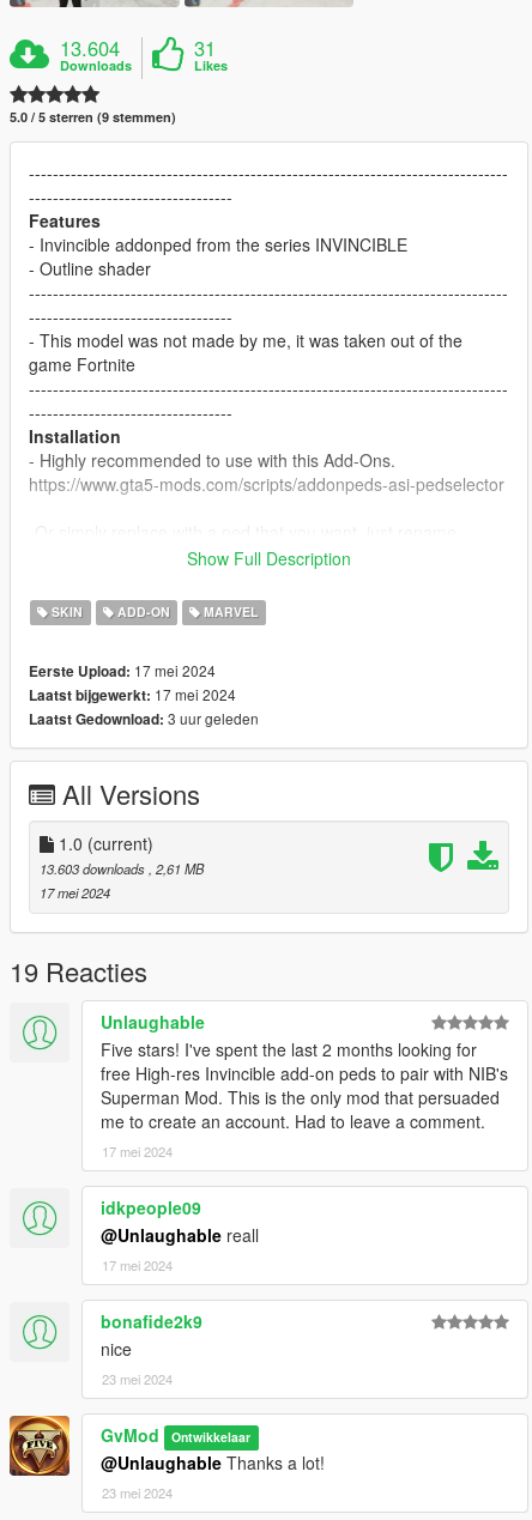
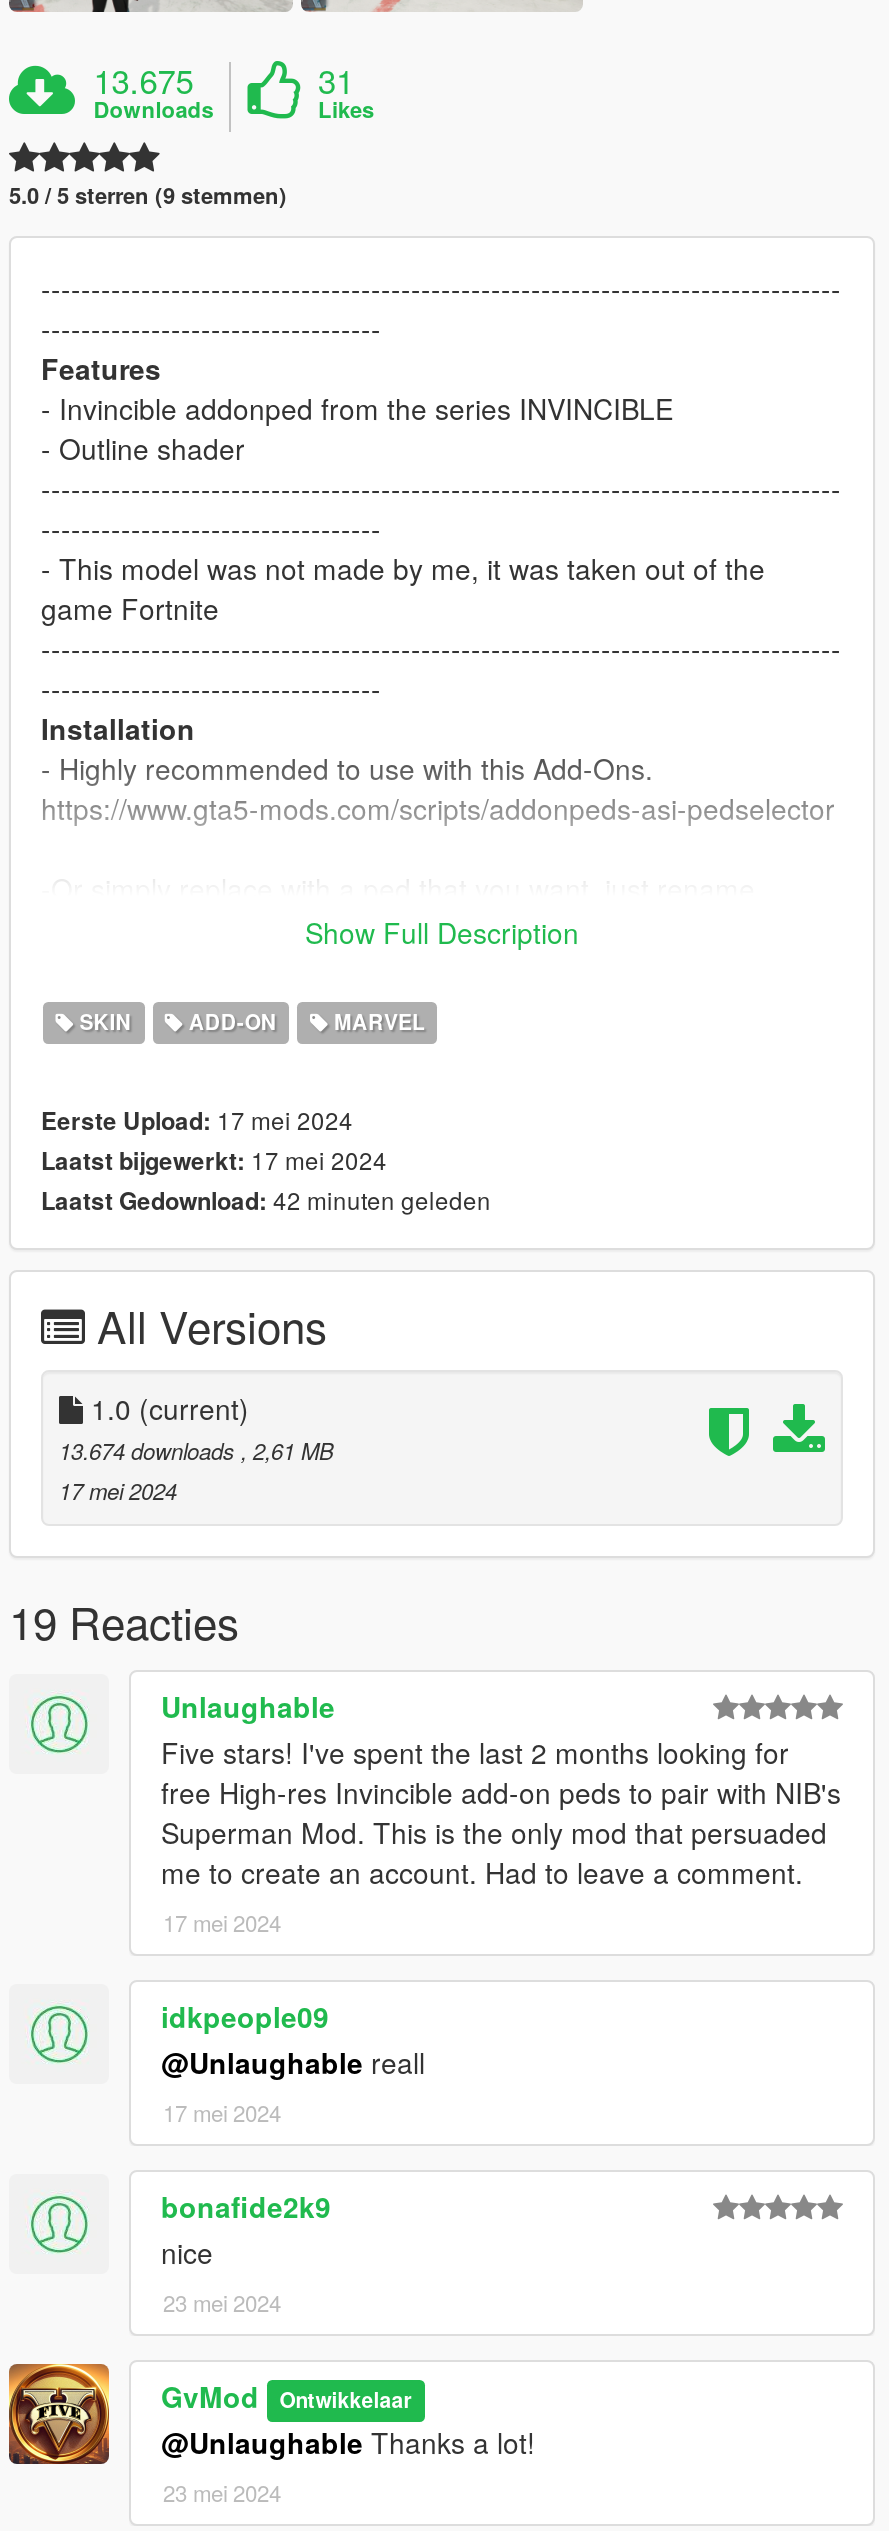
[60,34,120,63] 13.604 -> [93,57,193,105] 13.675
[29,708,259,730] Laatst Gedownload: 3 uur geleden -> [41,1183,491,1219] Laatst Gedownload: 42 minuten geleden
[40,859,204,878] 13.603 downloads, 2,61 MB -> [59,1435,333,1467] 13.674 downloads, 2,61 MB

